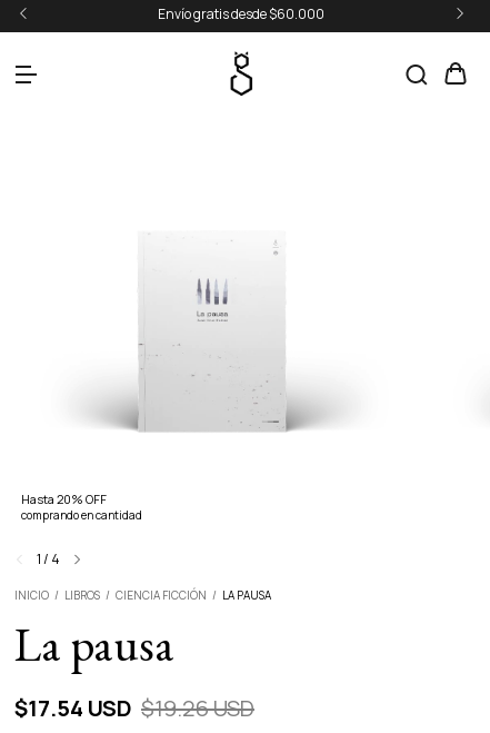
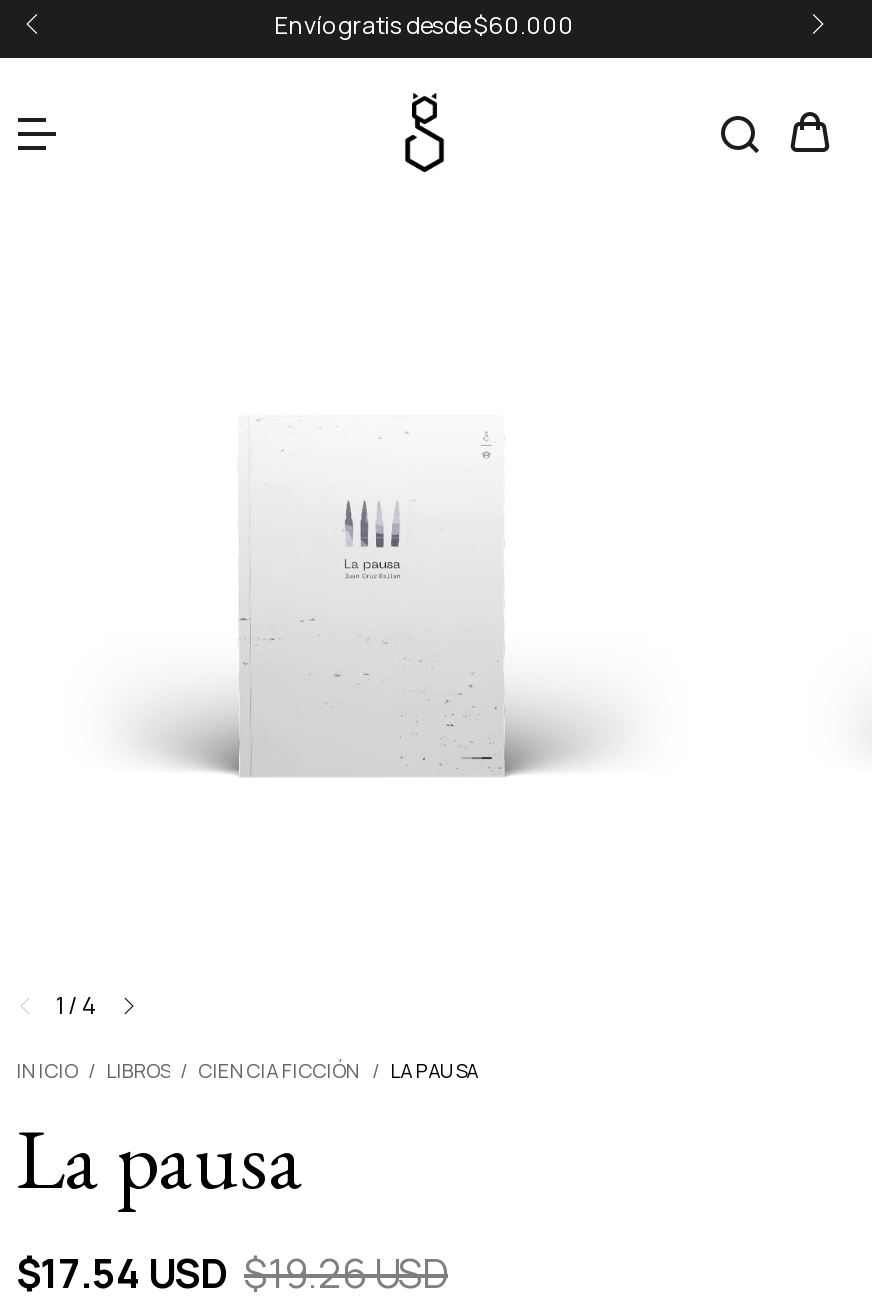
[21,491,142,523] Hasta 20% OFF | comprando en cantidad -> none

